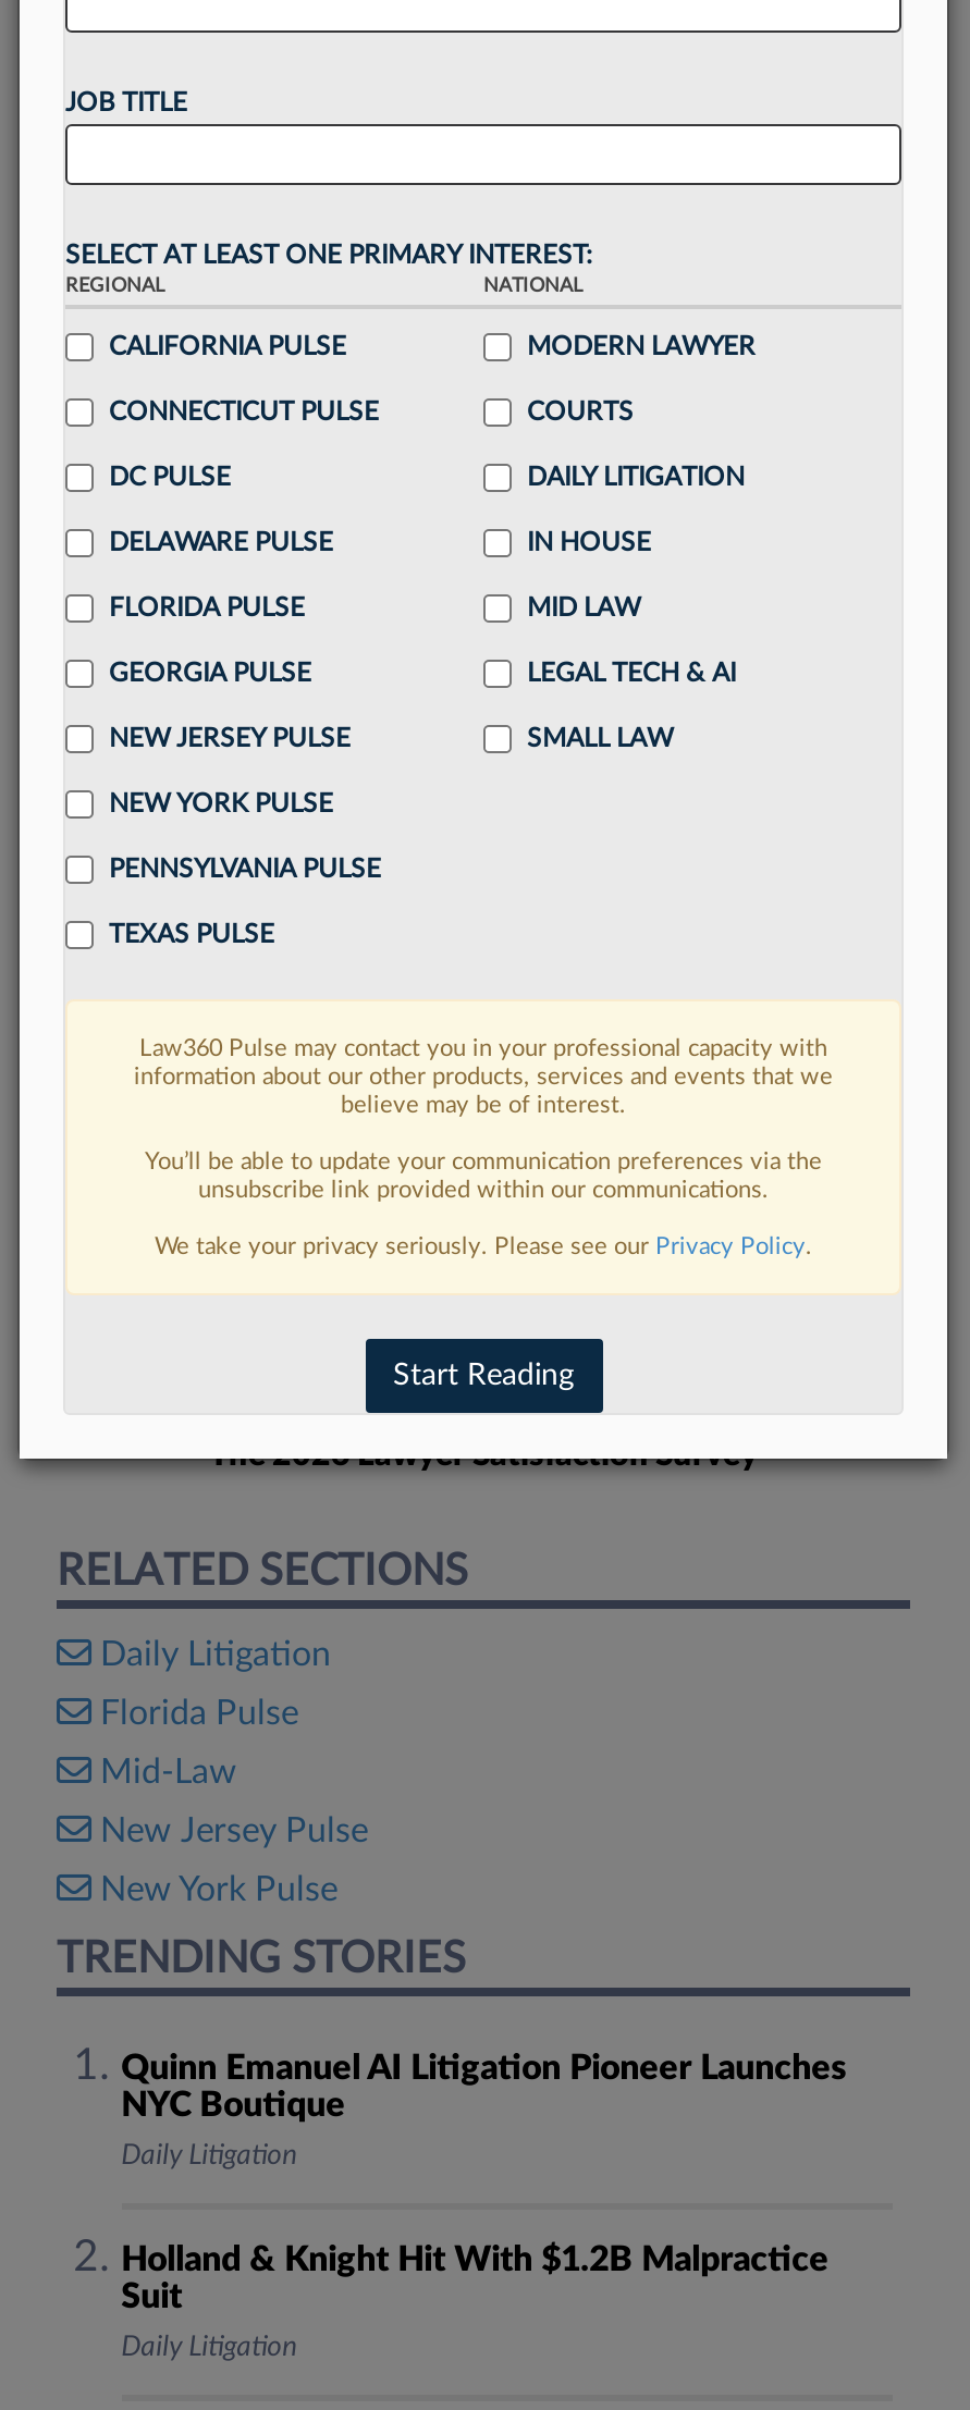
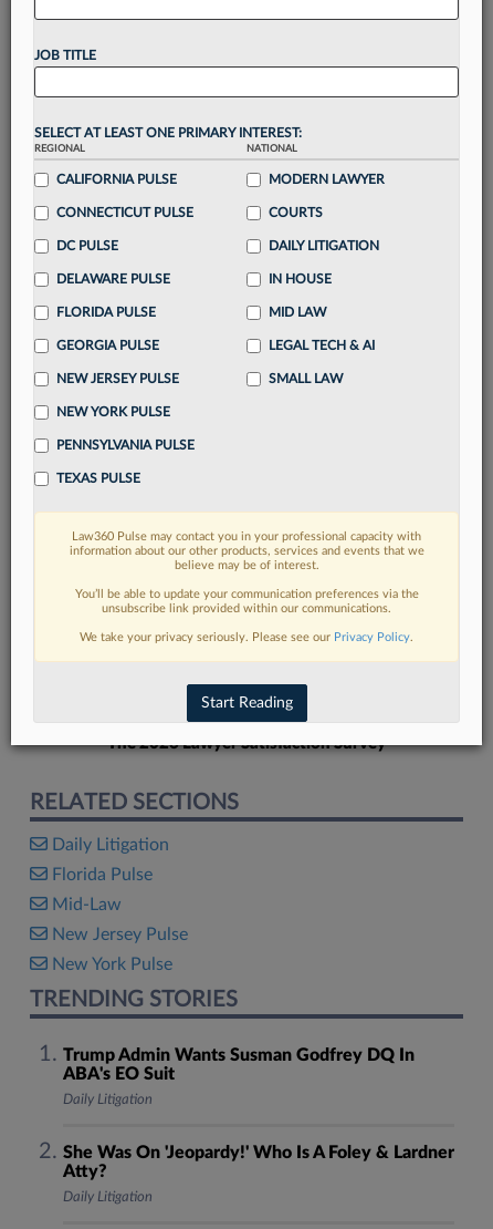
[121,2051,846,2123] Quinn Emanuel AI Litigation Pioneer Launches | NYC Boutique -> [63,1046,414,1083] Trump Admin Wants Susman Godfrey DQ In | ABA's EO Suit
[121,2242,829,2314] Holland & Knight Hit With $1.2B Malpractice | Suit -> [63,1144,454,1180] She Was On 'Jeopardy!' Who Is A Foley & Lardner | Atty?

